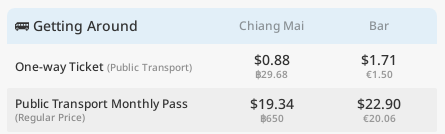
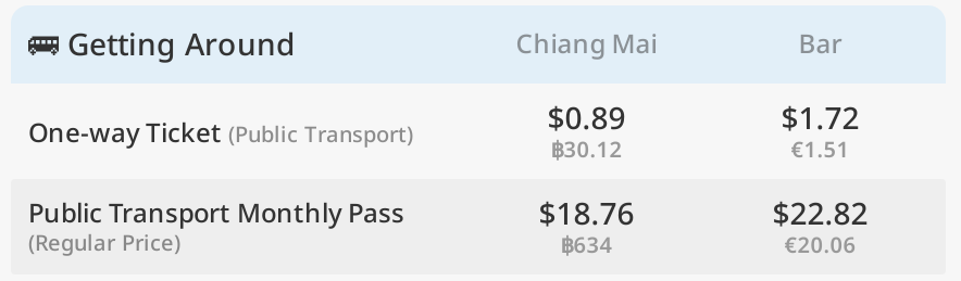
[254,50,290,69] $0.88 -> [547,97,626,138] $0.89
[361,50,397,69] $1.71 -> [781,97,859,138] $1.72
[255,67,288,81] ฿29.68 -> [551,134,622,164] ฿30.12
[366,67,393,81] €1.50 -> [791,134,850,164] €1.51
[250,94,294,113] $19.34 -> [539,192,634,234] $18.76
[357,94,401,113] $22.90 -> [772,192,868,234] $22.82
[260,111,284,125] ฿650 -> [561,229,613,260] ฿634

